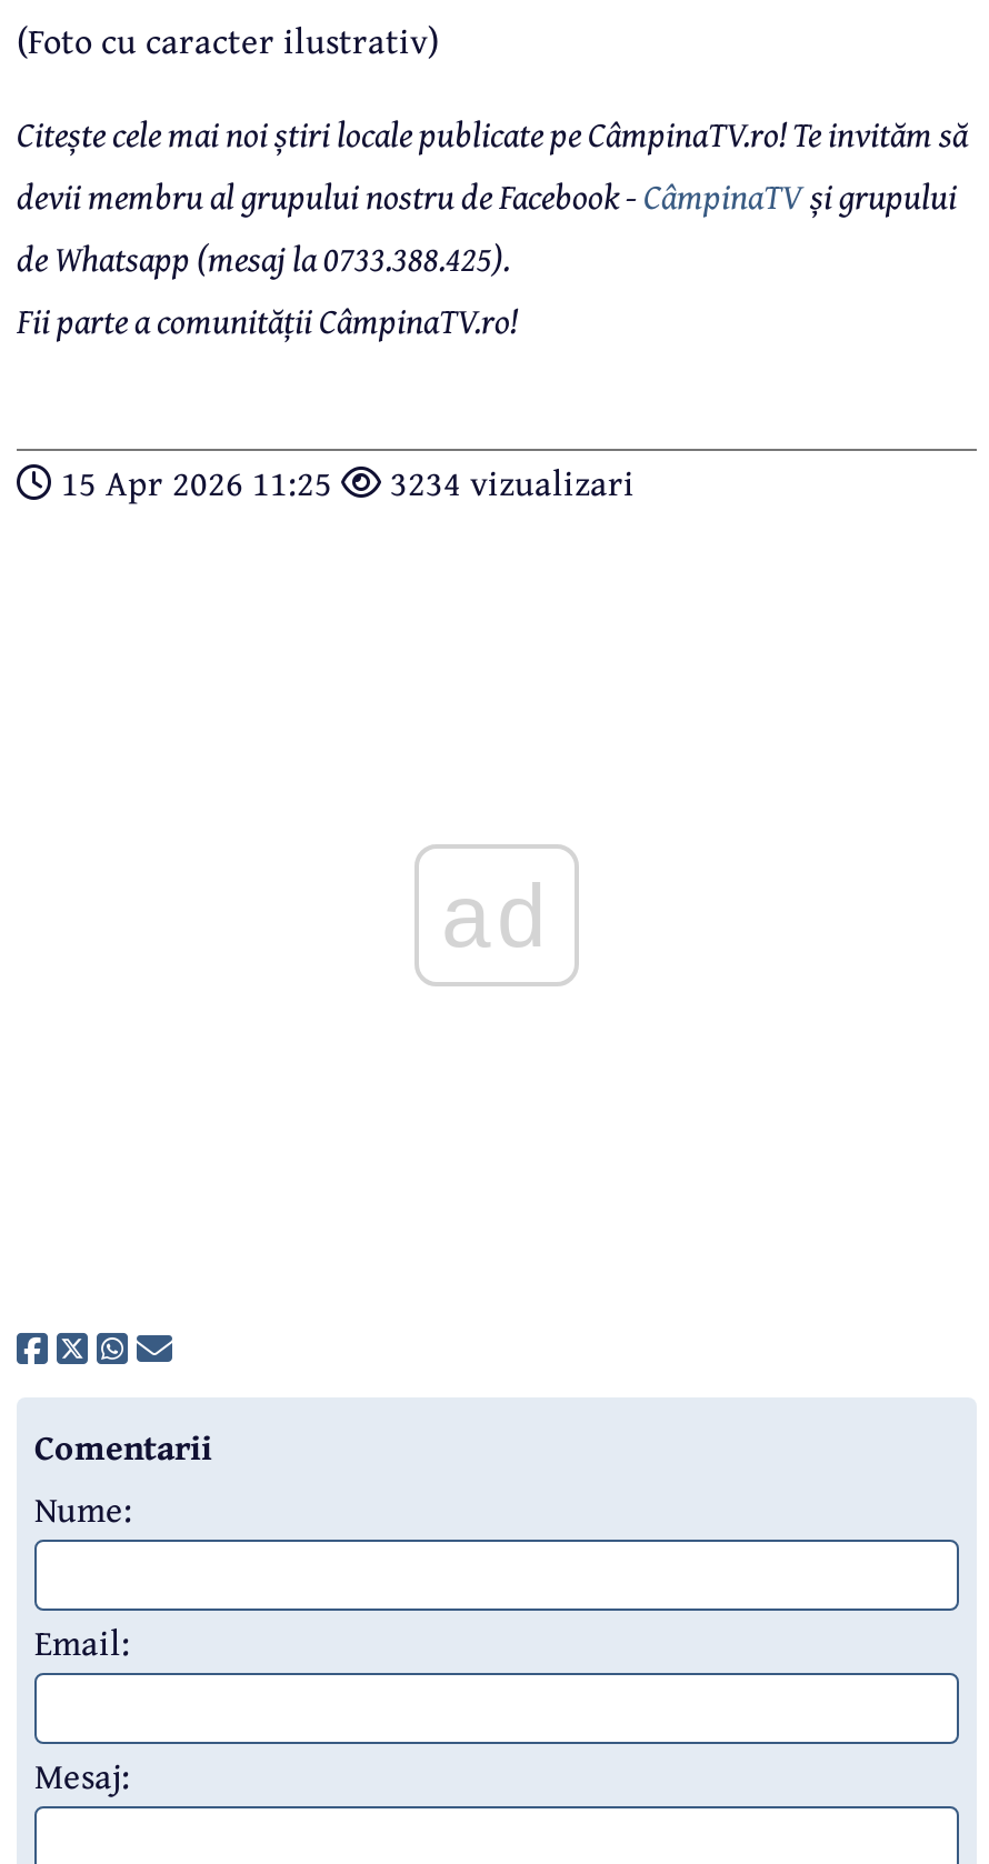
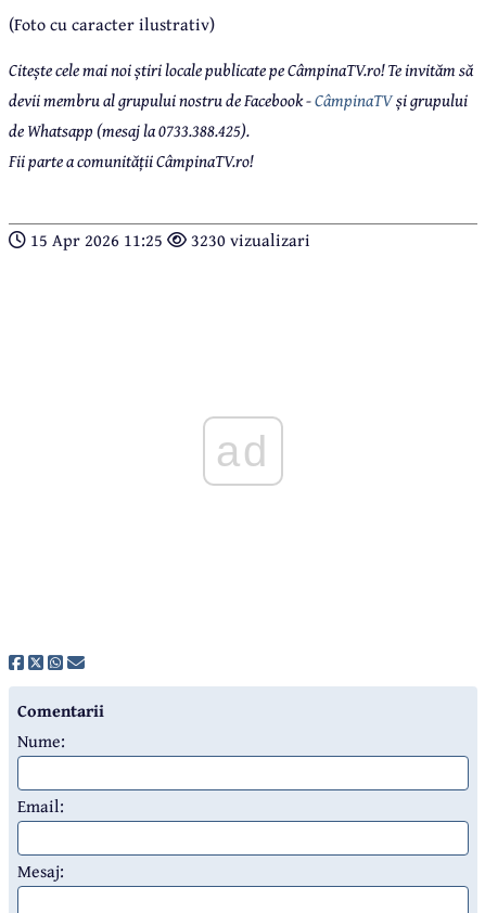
[52,455,635,509] 15 Apr 2026 11:25 3234 vizualizari -> [26,227,310,253] 15 Apr 2026 11:25 3230 vizualizari

